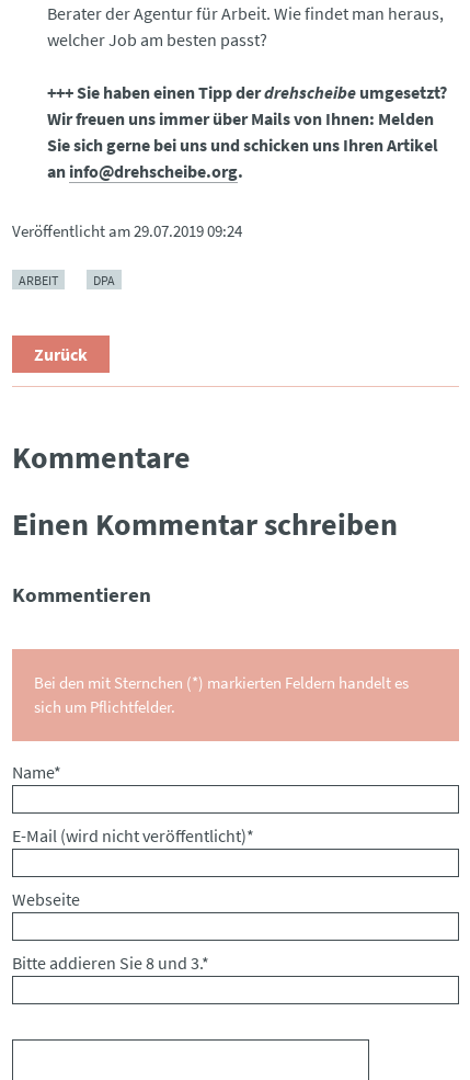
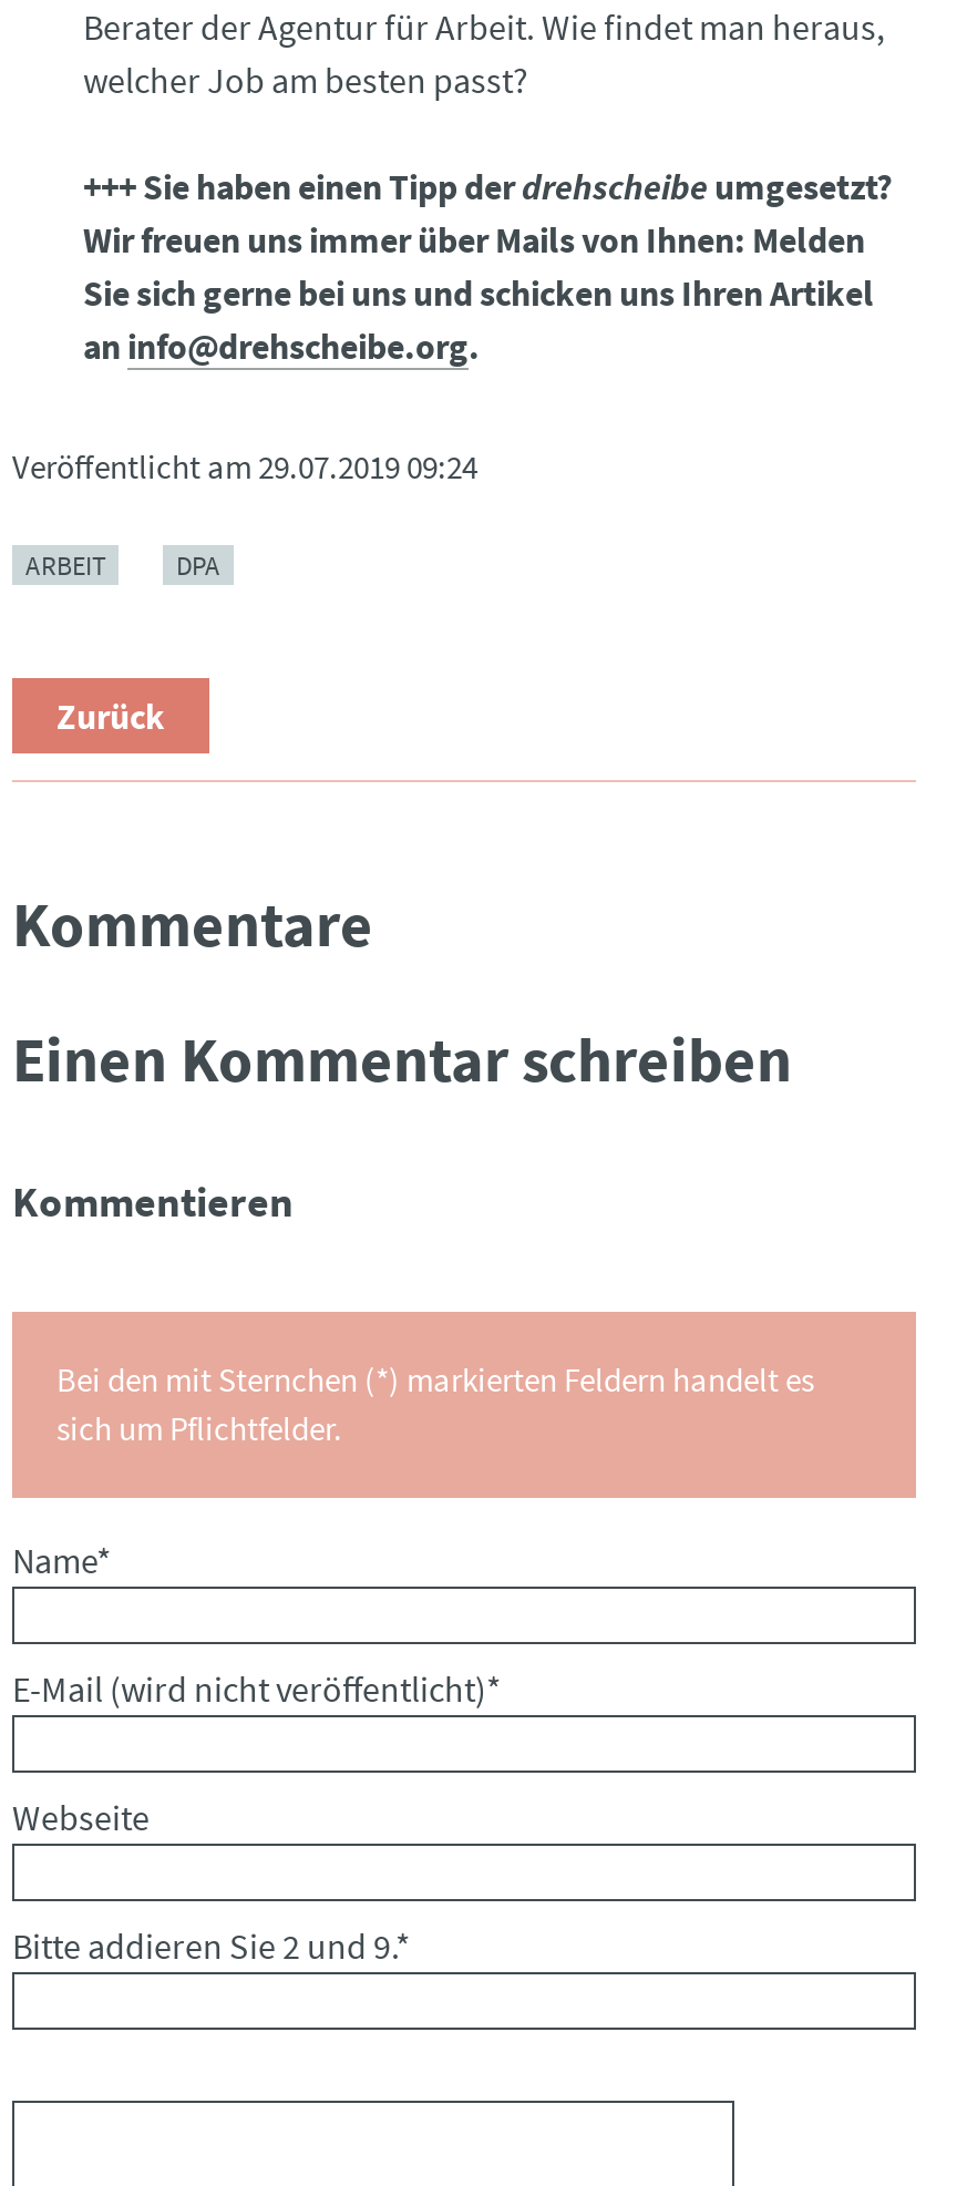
[12,952,209,974] Bitte addieren Sie 8 und 3.* -> [12,1925,411,1969] Bitte addieren Sie 2 und 9.*

